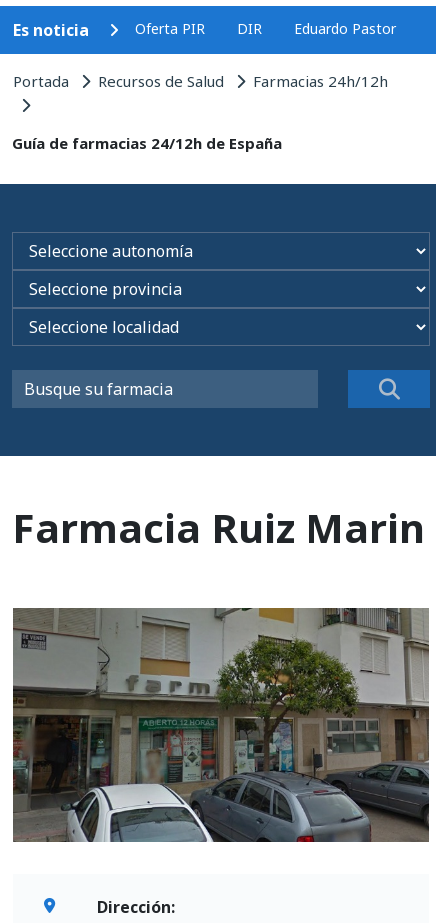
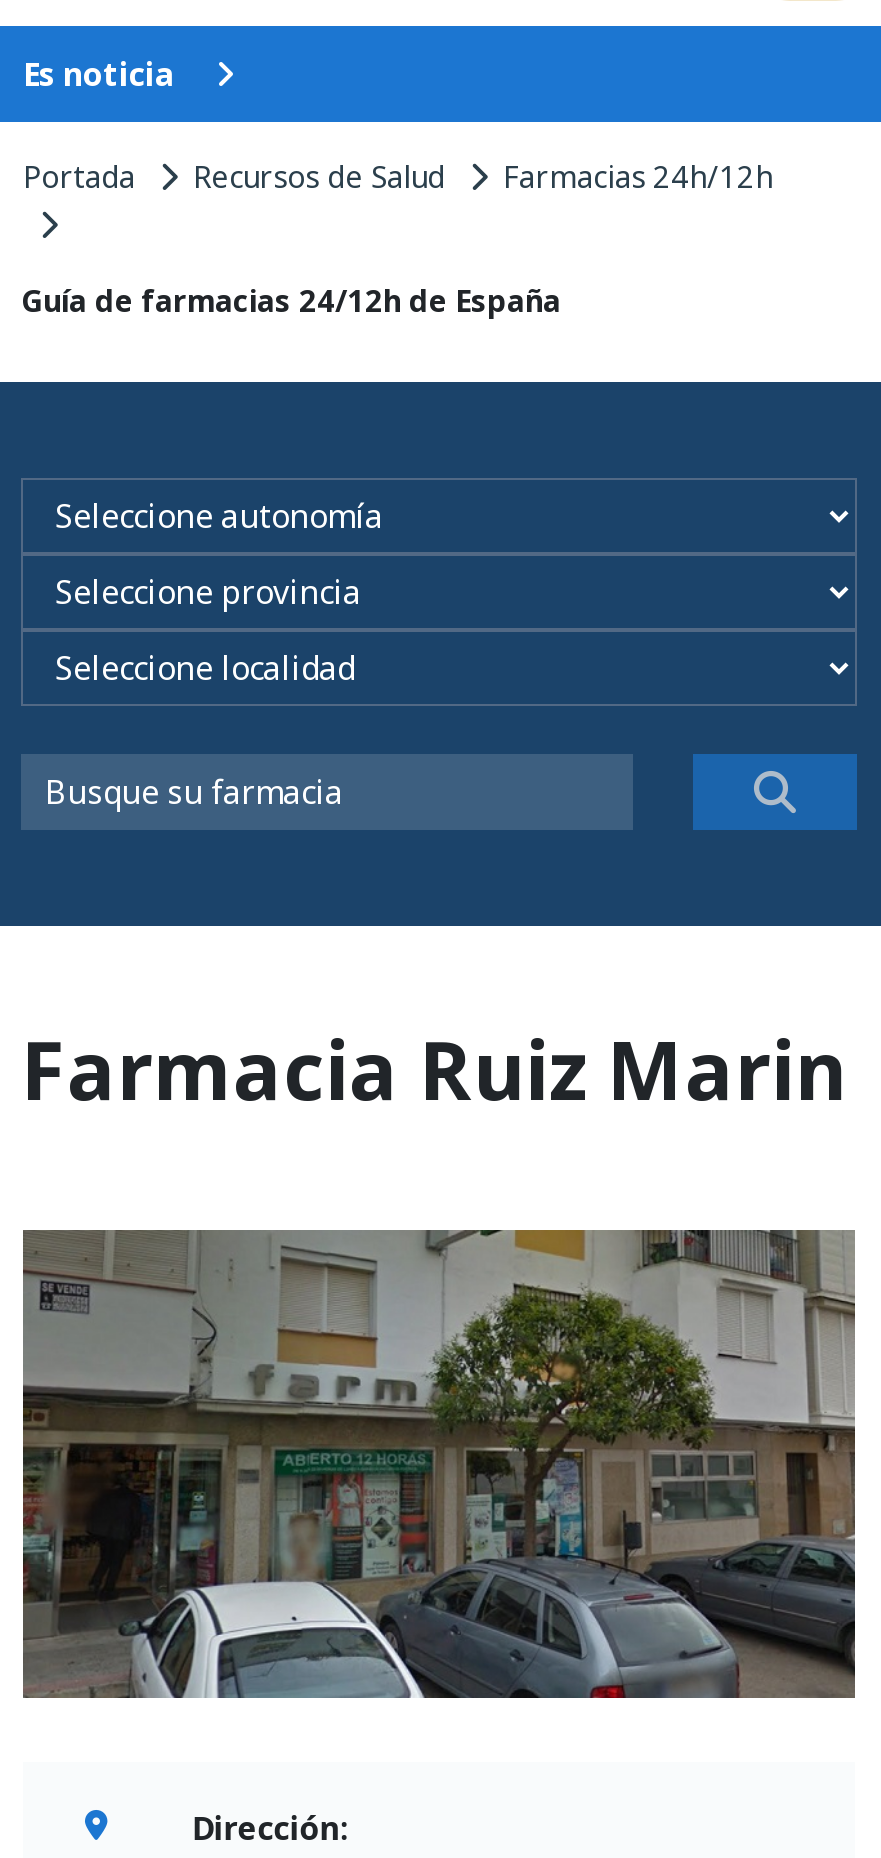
[135,19,396,38] Oferta PIR | DIR | Eduardo Pastor -> none

